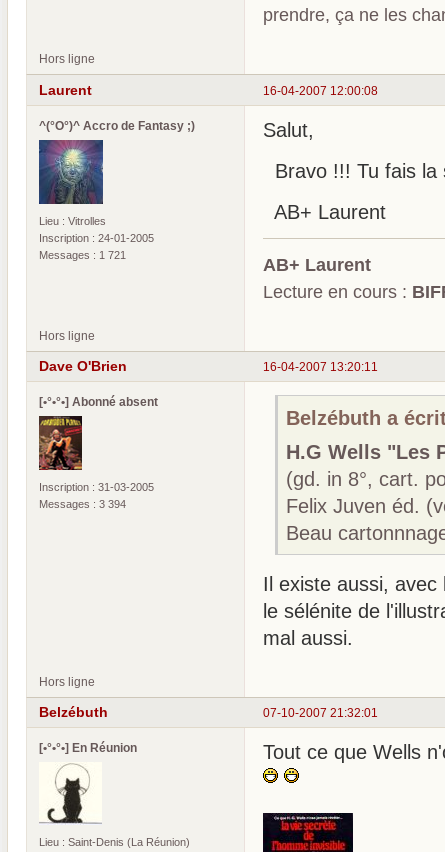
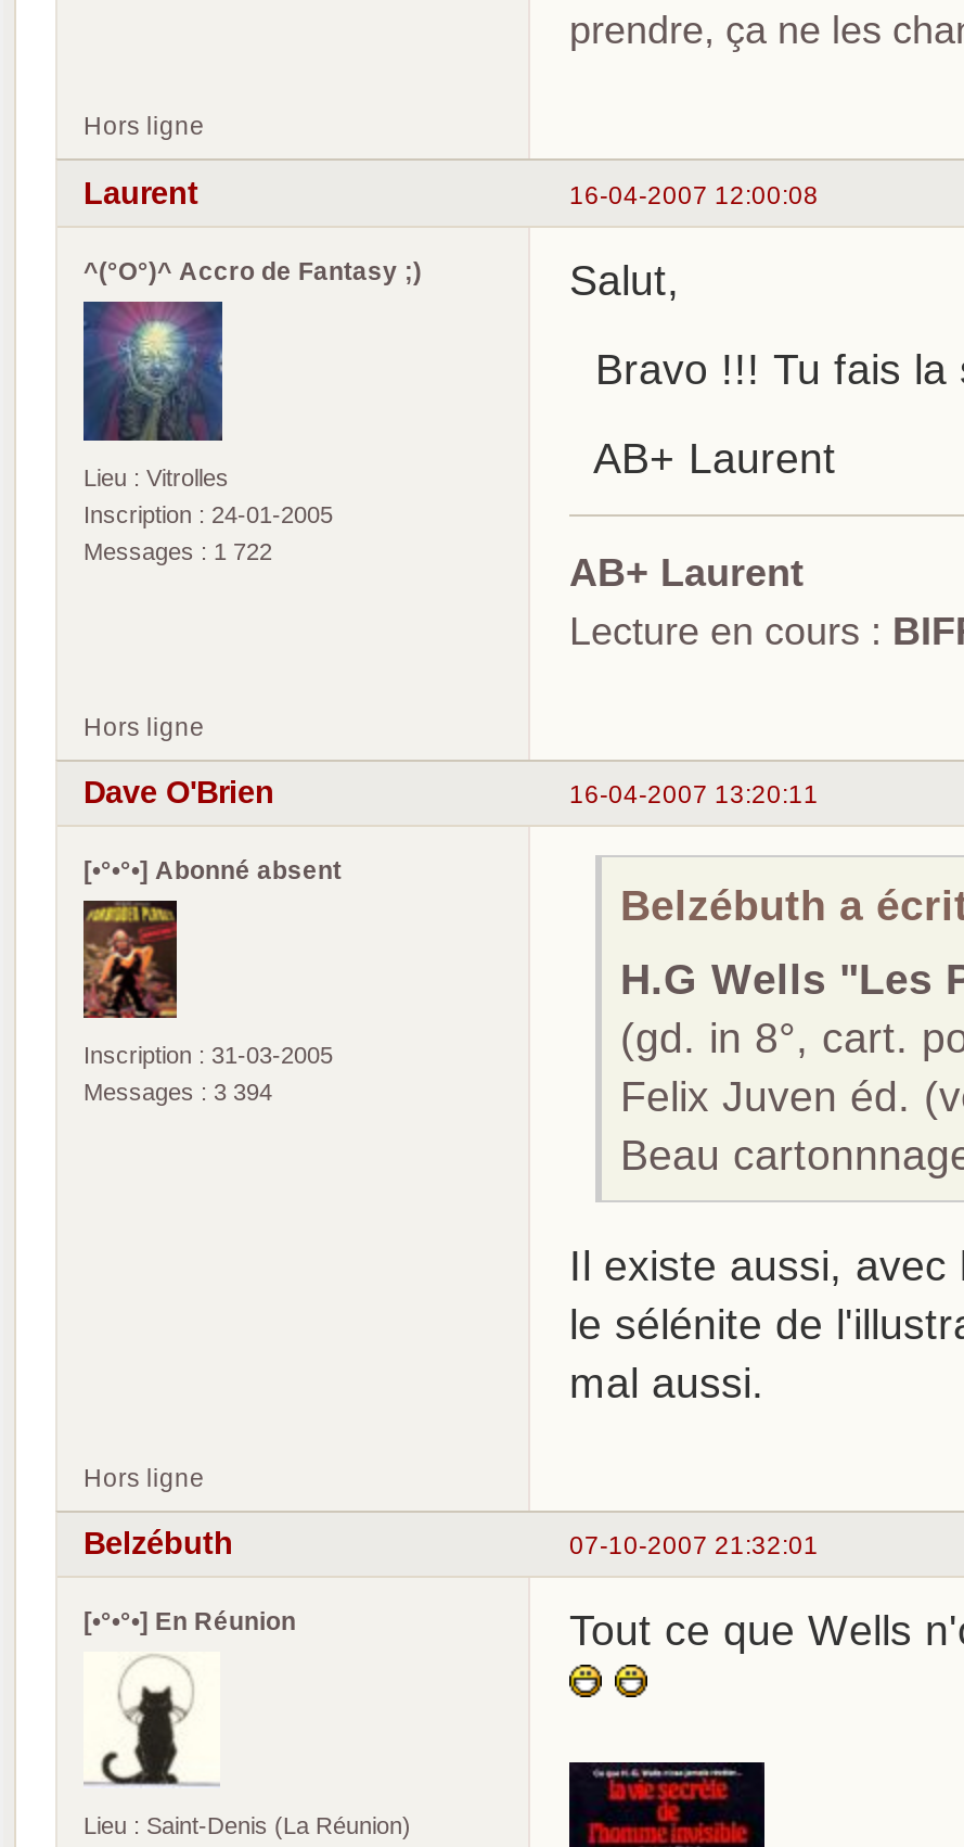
[39,249,126,261] Messages : 1 721 -> [83,538,272,564] Messages : 1 722

